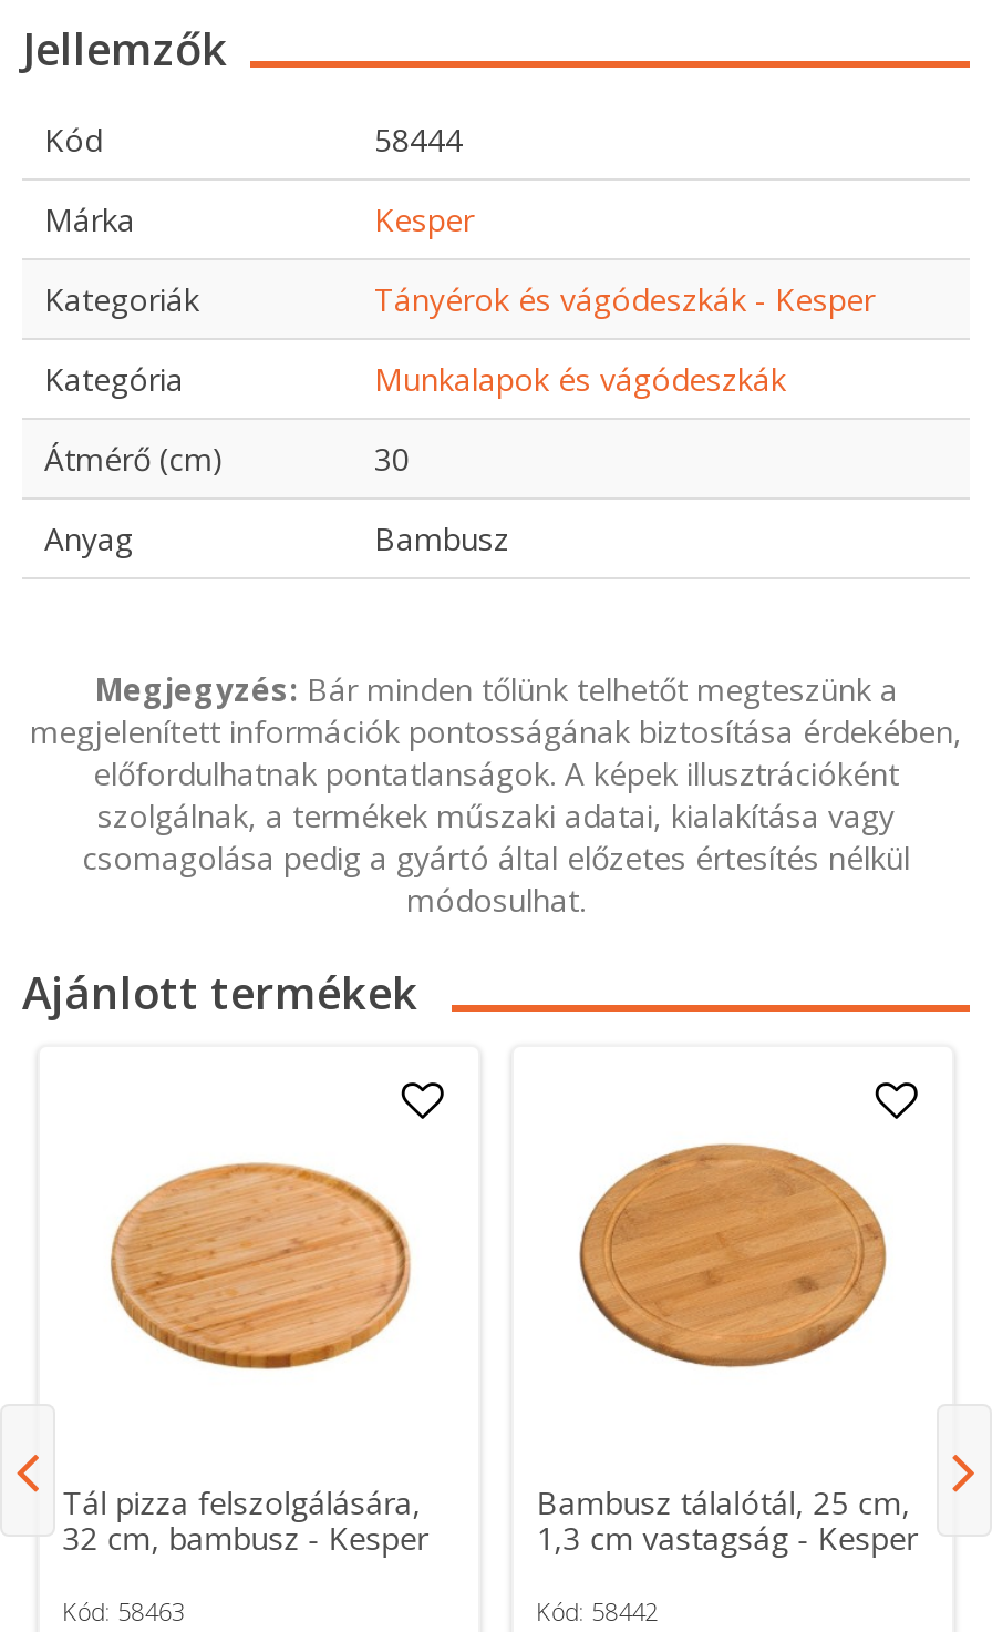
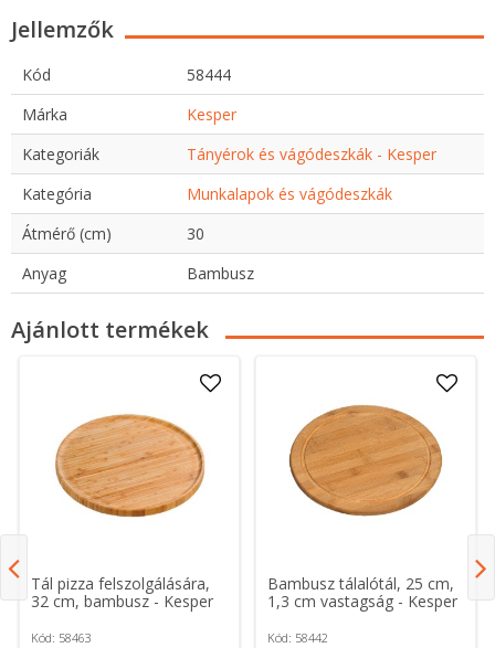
[30,667,962,920] Megjegyzés: Bár minden tőlünk telhetőt megteszünk a | megjelenített információk pontosságának biztosítása érdekében, | előfordulhatnak pontatlanságok. A képek illusztrációként | szolgálnak, a termékek műszaki adatai, kialakítása vagy | csomagolása pedig a gyártó által előzetes értesítés nélkül | módosulhat. -> none

